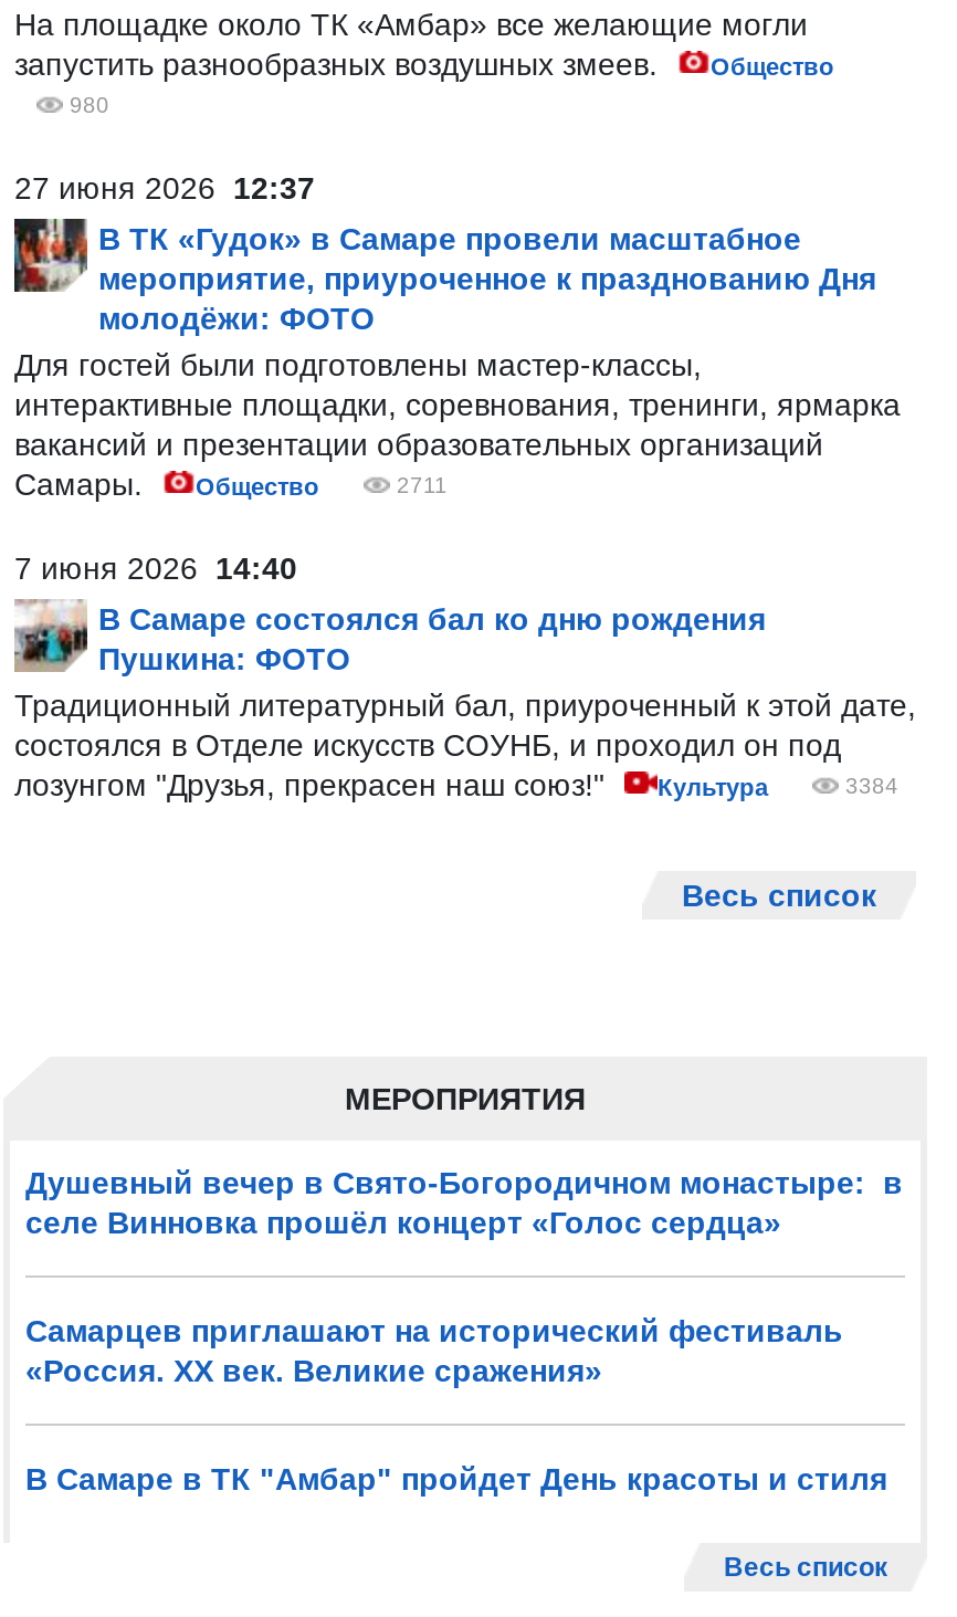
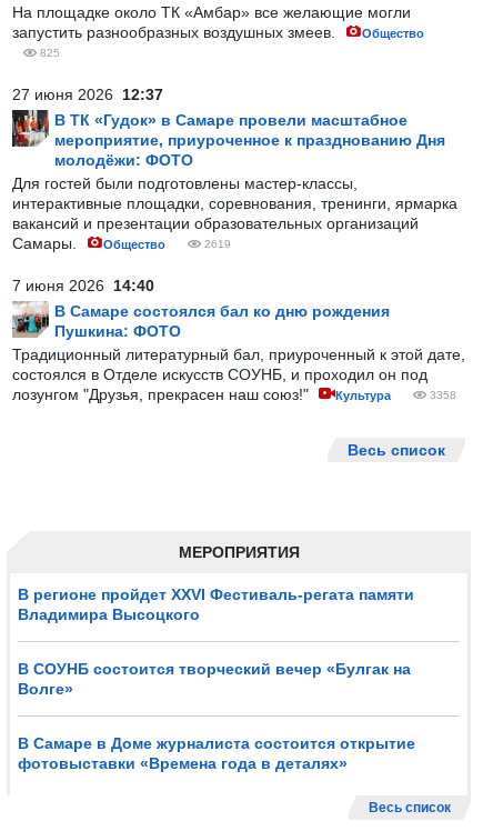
[70,93,109,117] 980 -> [40,47,60,59] 825
[397,473,448,497] 2711 -> [204,238,231,250] 2619
[845,774,898,798] 3384 -> [430,389,456,401] 3358
[25,1165,903,1240] Душевный вечер в Свято-Богородичном монастыре: в | селе Винновка прошёл концерт «Голос сердца» -> [18,585,414,623] В регионе пройдет XXVI Фестиваль-регата памяти | Владимира Высоцкого
[25,1313,843,1388] Самарцев приглашают на исторический фестиваль | «Россия. ХХ век. Великие сражения» -> [18,660,411,698] В СОУНБ состоится творческий вечер «Булгак на | Волге»
[25,1461,887,1497] В Самаре в ТК "Амбар" пройдет День красоты и стиля -> [18,734,415,772] В Самаре в Доме журналиста состоится открытие | фотовыставки «Времена года в деталях»

